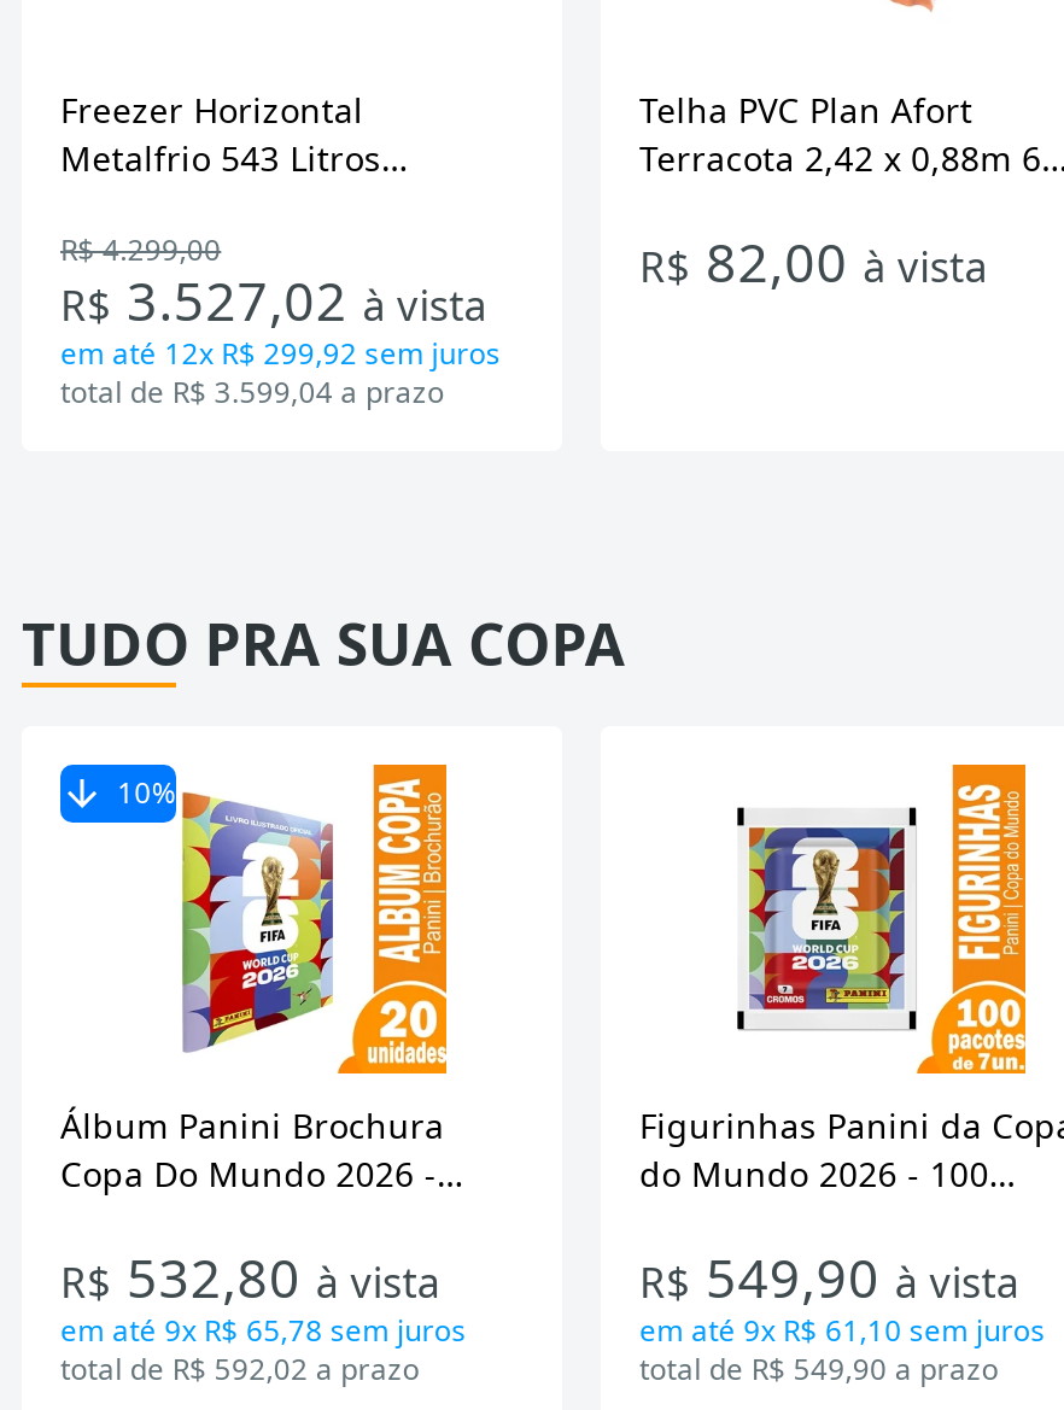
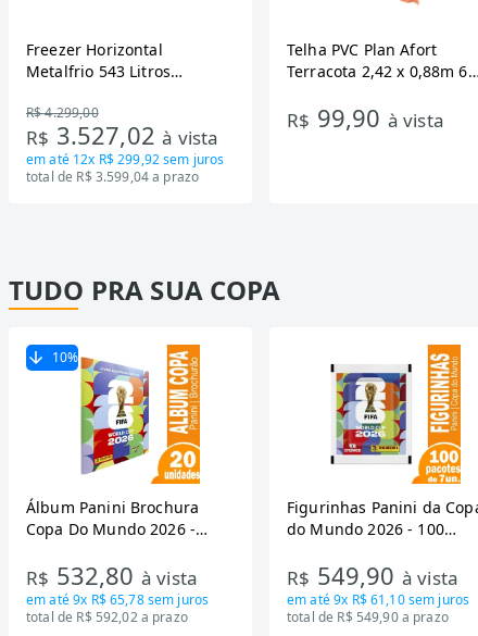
[639,224,989,297] R$82,00 à vista -> [287,101,444,134] R$99,90 à vista

